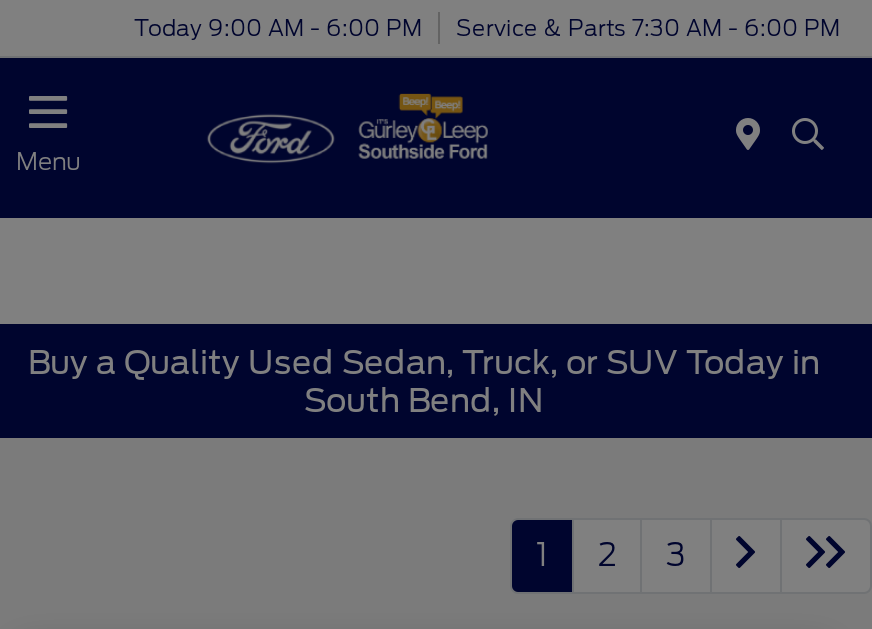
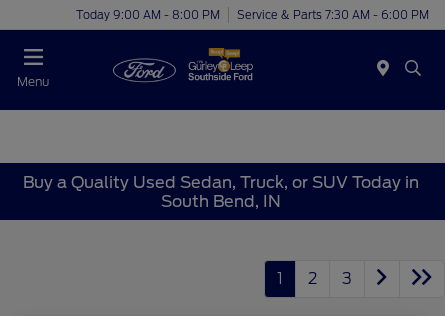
[134,13,840,41] Today 9:00 AM - 6:00 PM Service & Parts 7:30 AM - 6:00 PM -> [76,7,429,21] Today 9:00 AM - 8:00 PM Service & Parts 7:30 AM - 6:00 PM

